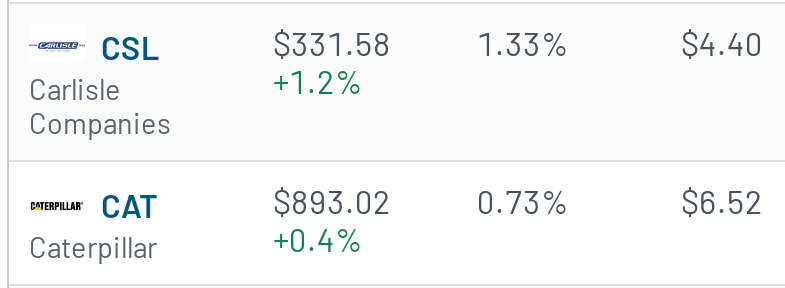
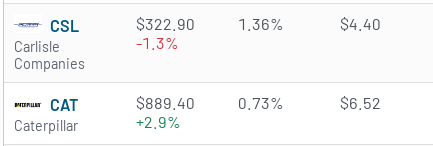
[273,24,391,62] $331.58 -> [136,14,195,33] $322.90
[477,24,569,62] 1.33% -> [238,14,284,33] 1.36%
[273,62,363,100] +1.2% -> [136,33,179,52] -1.3%
[273,182,391,220] $893.02 -> [136,93,195,112] $889.40
[273,220,363,258] +0.4% -> [136,112,181,131] +2.9%

